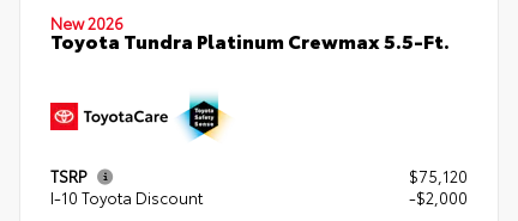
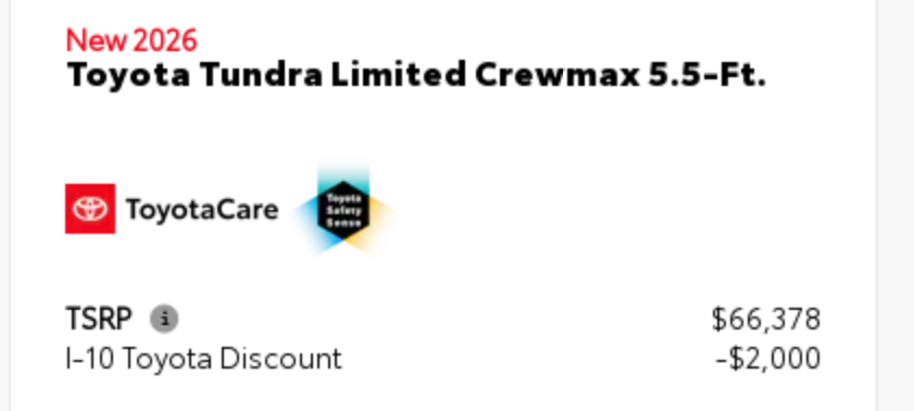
[50,26,450,53] Toyota Tundra Platinum Crewmax 5.5-Ft. -> [65,43,767,93] Toyota Tundra Limited Crewmax 5.5-Ft.
[409,164,468,186] $75,120 -> [711,296,822,335] $66,378

